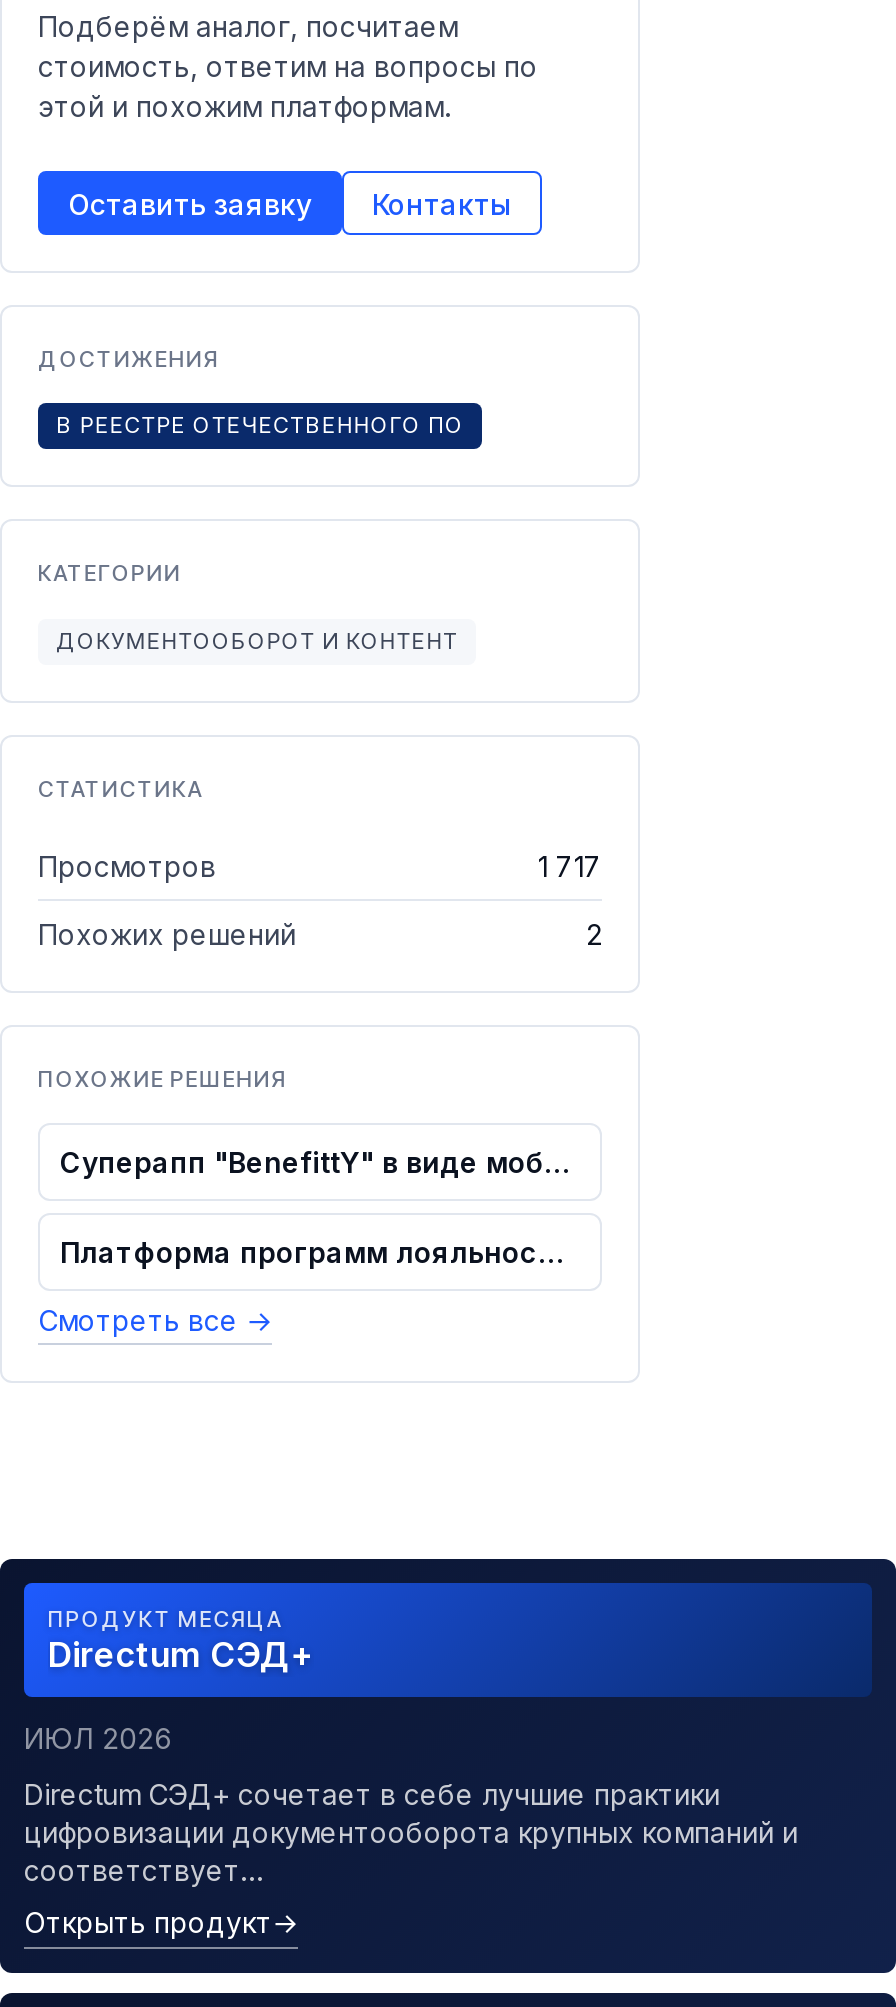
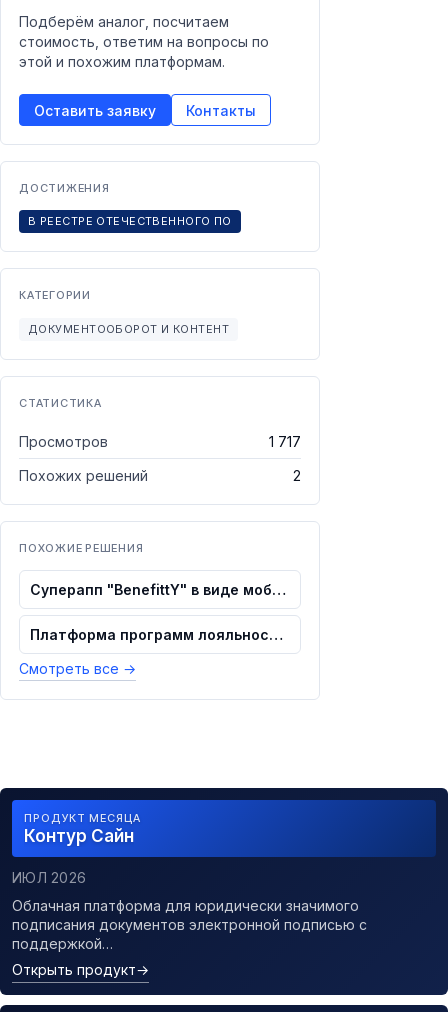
[48,1635,314,1675] Directum СЭД+ -> [24,826,134,846] Контур Сайн
[24,1777,798,1887] Directum СЭД+ сочетает в себе лучшие практики | цифровизации документооборота крупных компаний и | соответствует… -> [12,897,367,952] Облачная платформа для юридически значимого | подписания документов электронной подписью с | поддержкой…

